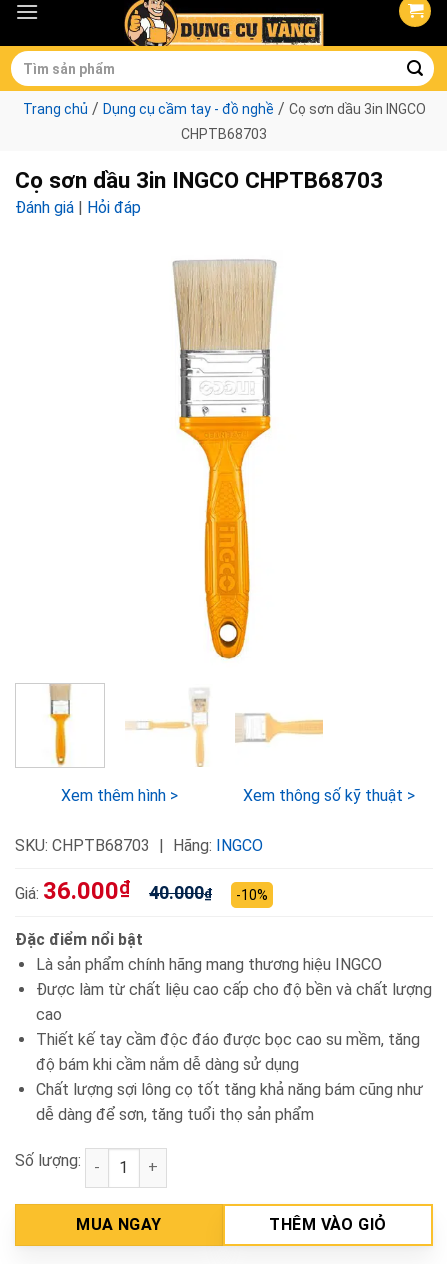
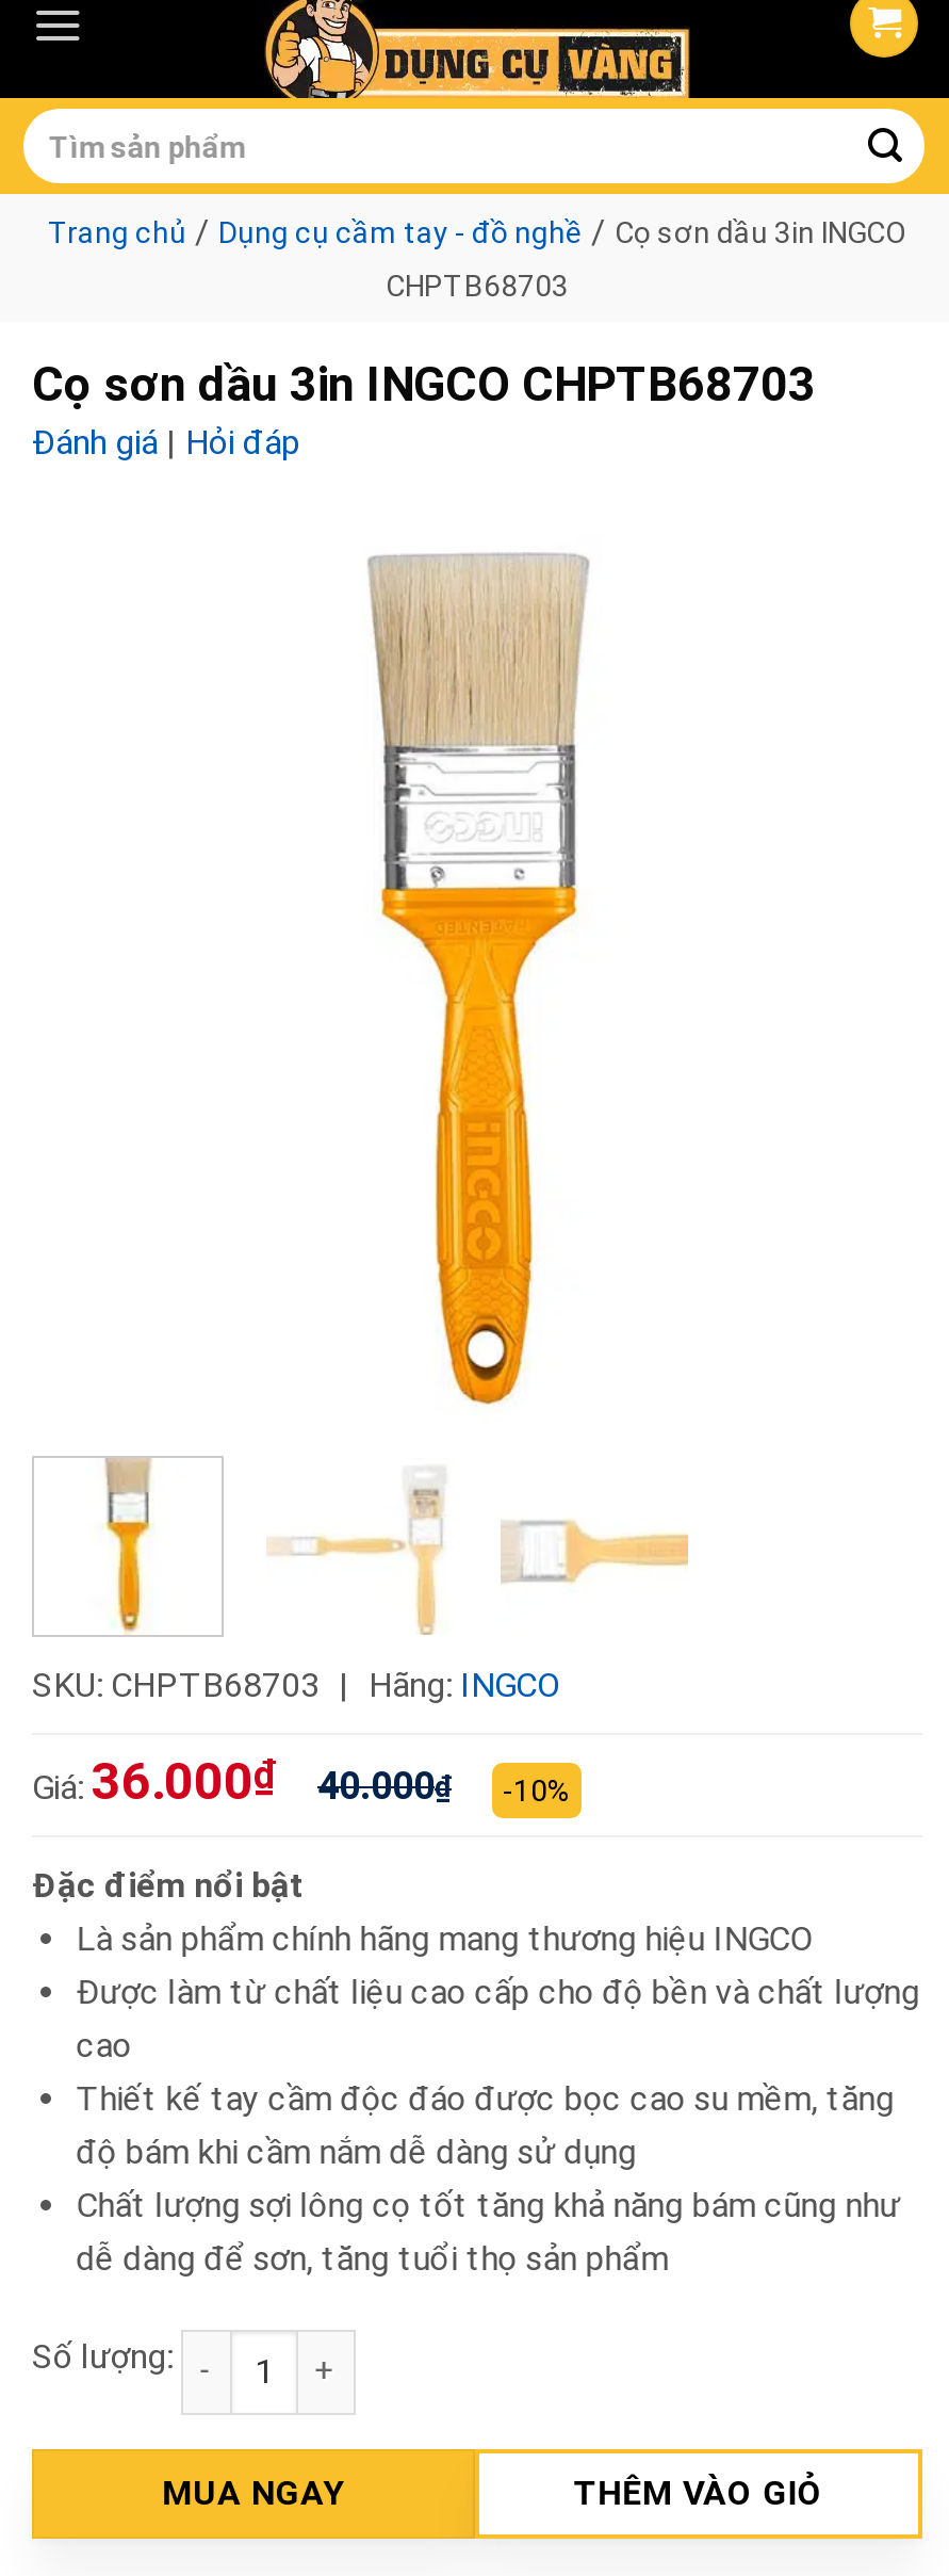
[61,786,414,805] Xem thêm hình > | Xem thông số kỹ thuật > -> none

